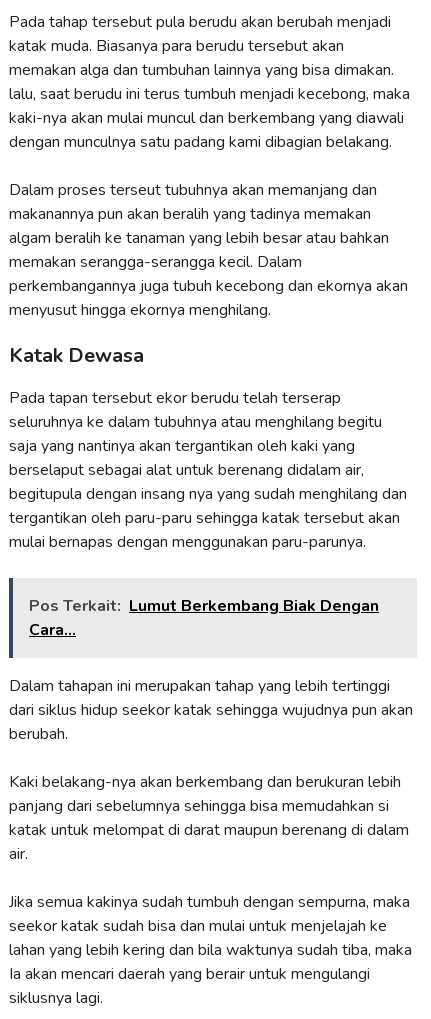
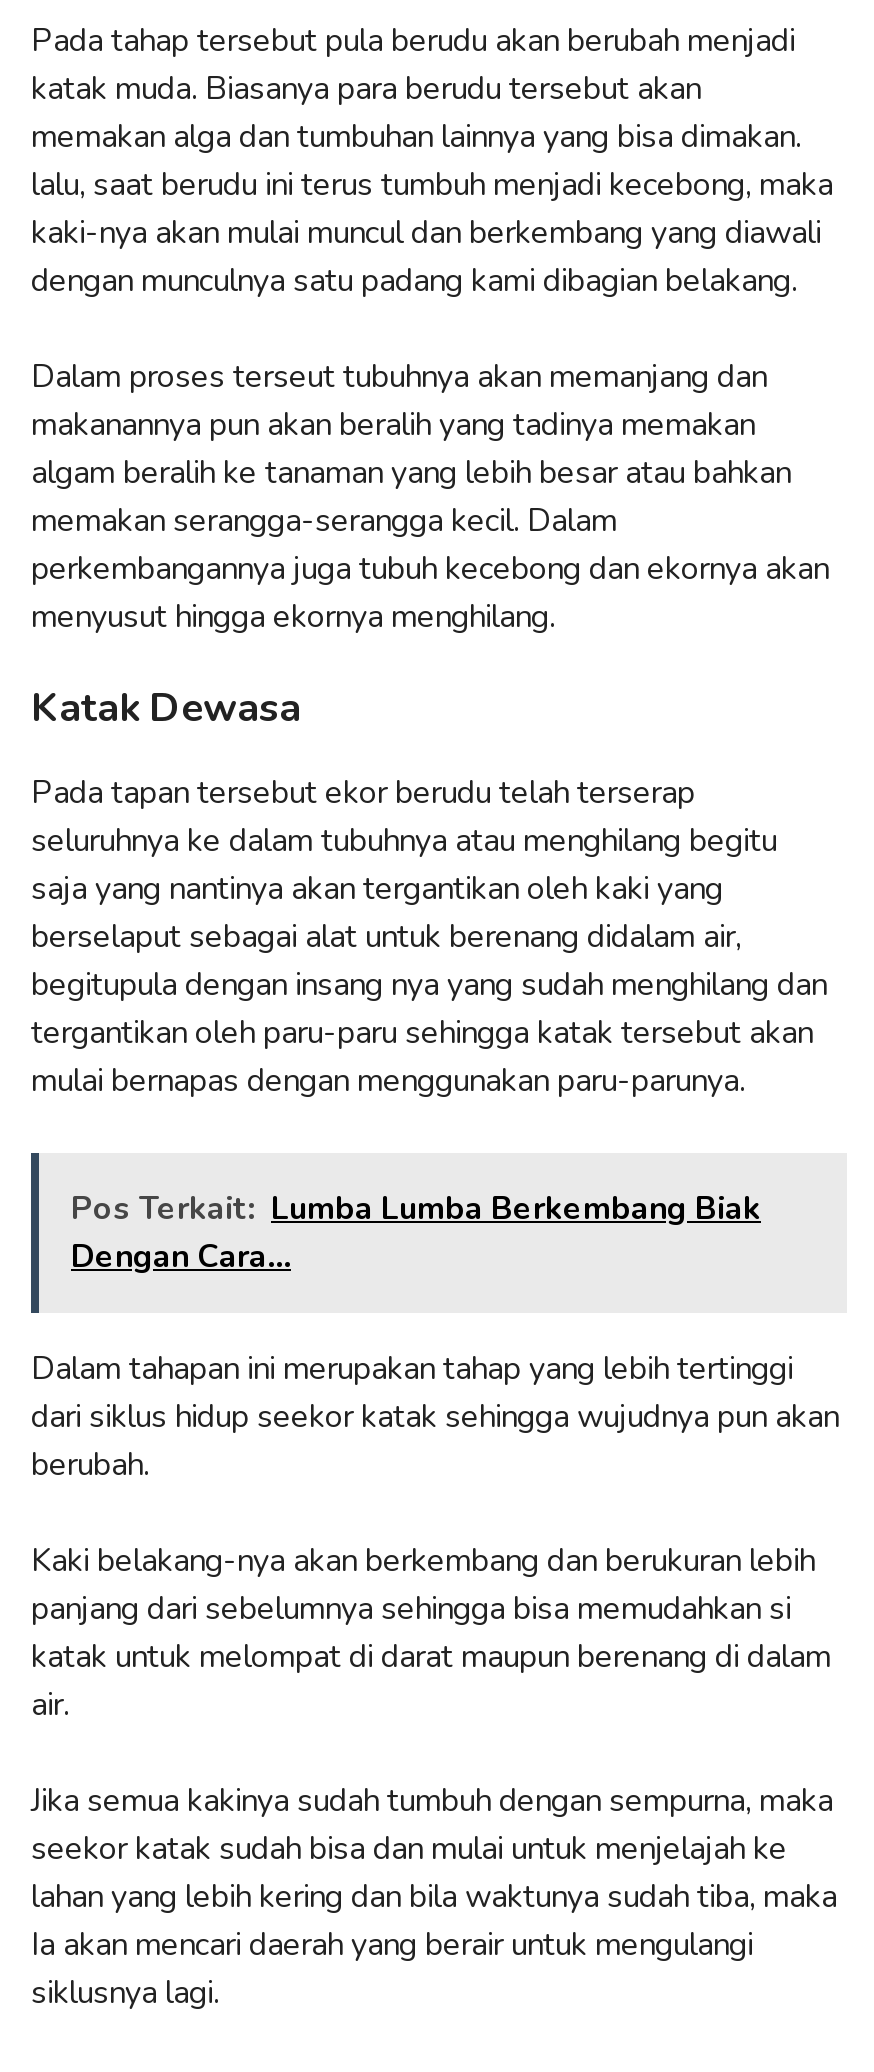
[29,595,379,641] Pos Terkait: Lumut Berkembang Biak Dengan | Cara... -> [71,1187,761,1279] Pos Terkait: Lumba Lumba Berkembang Biak | Dengan Cara...

